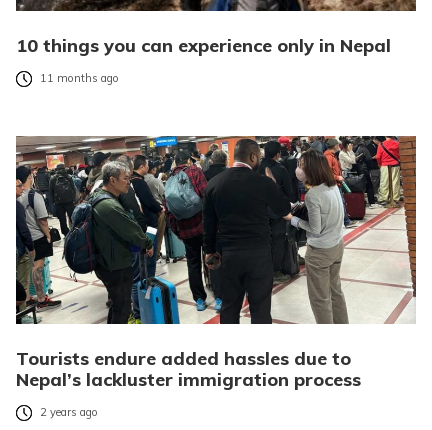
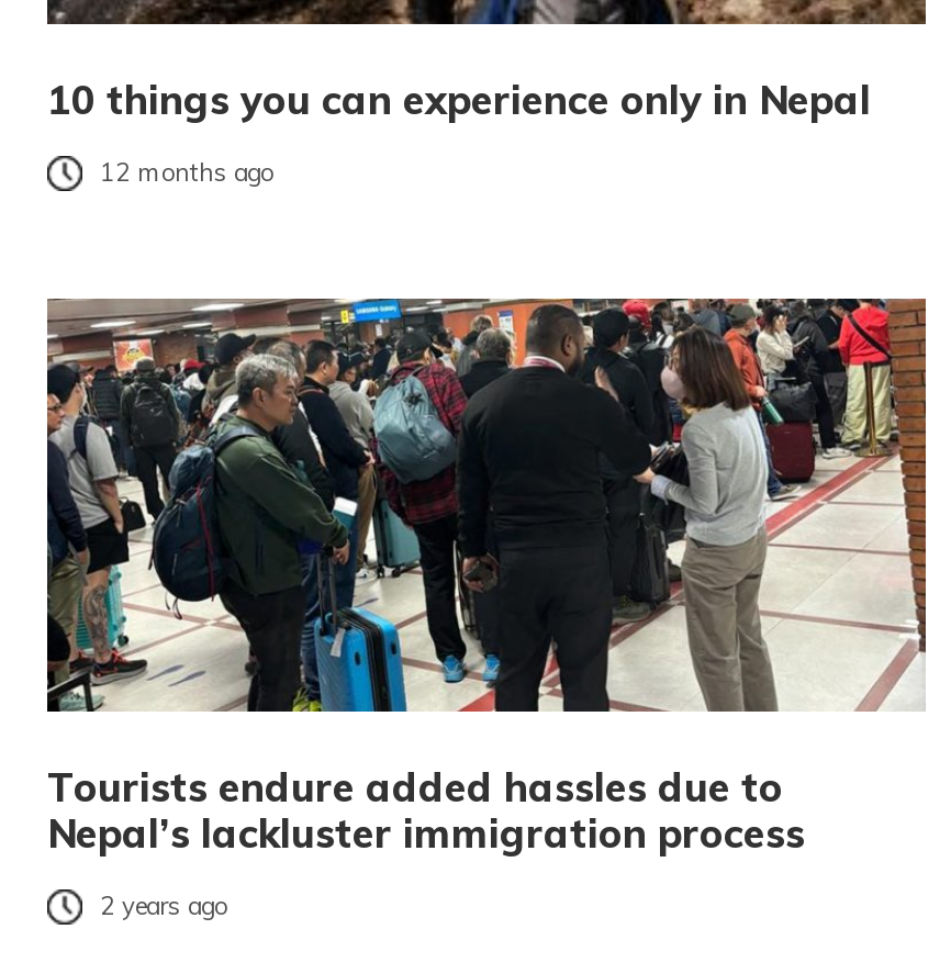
[40,72,119,86] 11 months ago -> [100,157,273,188] 12 months ago

